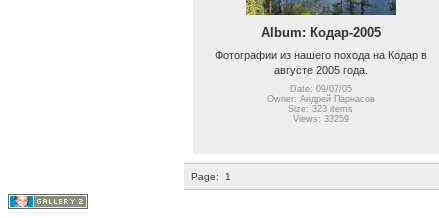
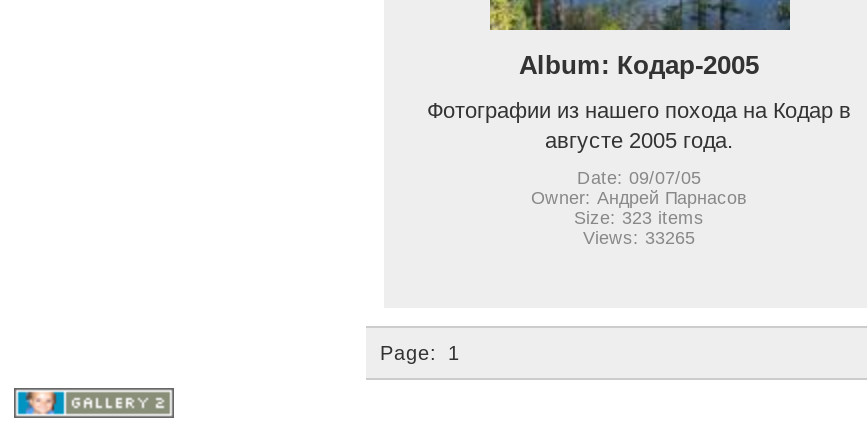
[292,114,348,124] Views: 33259 -> [583,229,695,249] Views: 33265

